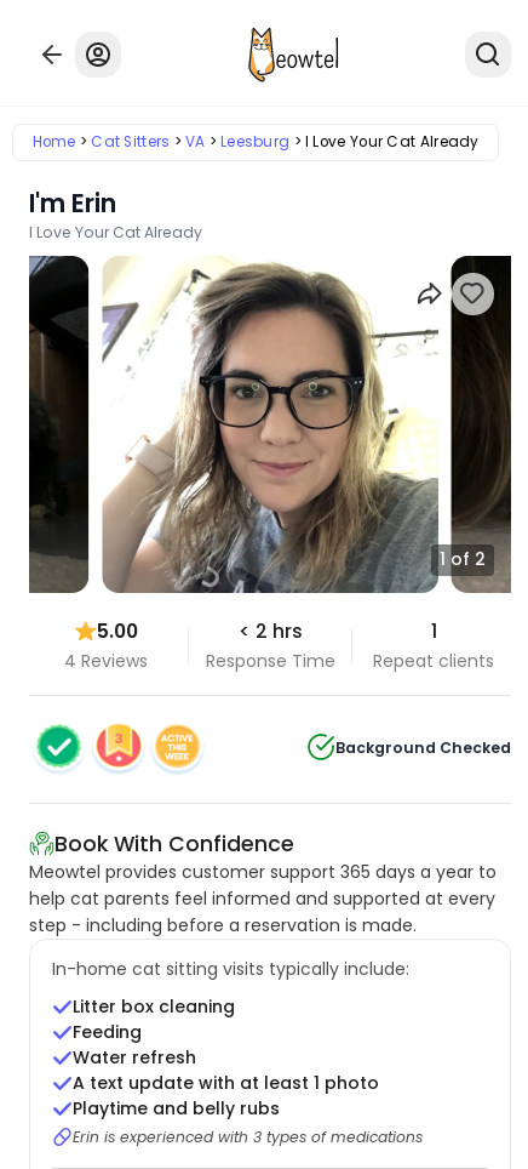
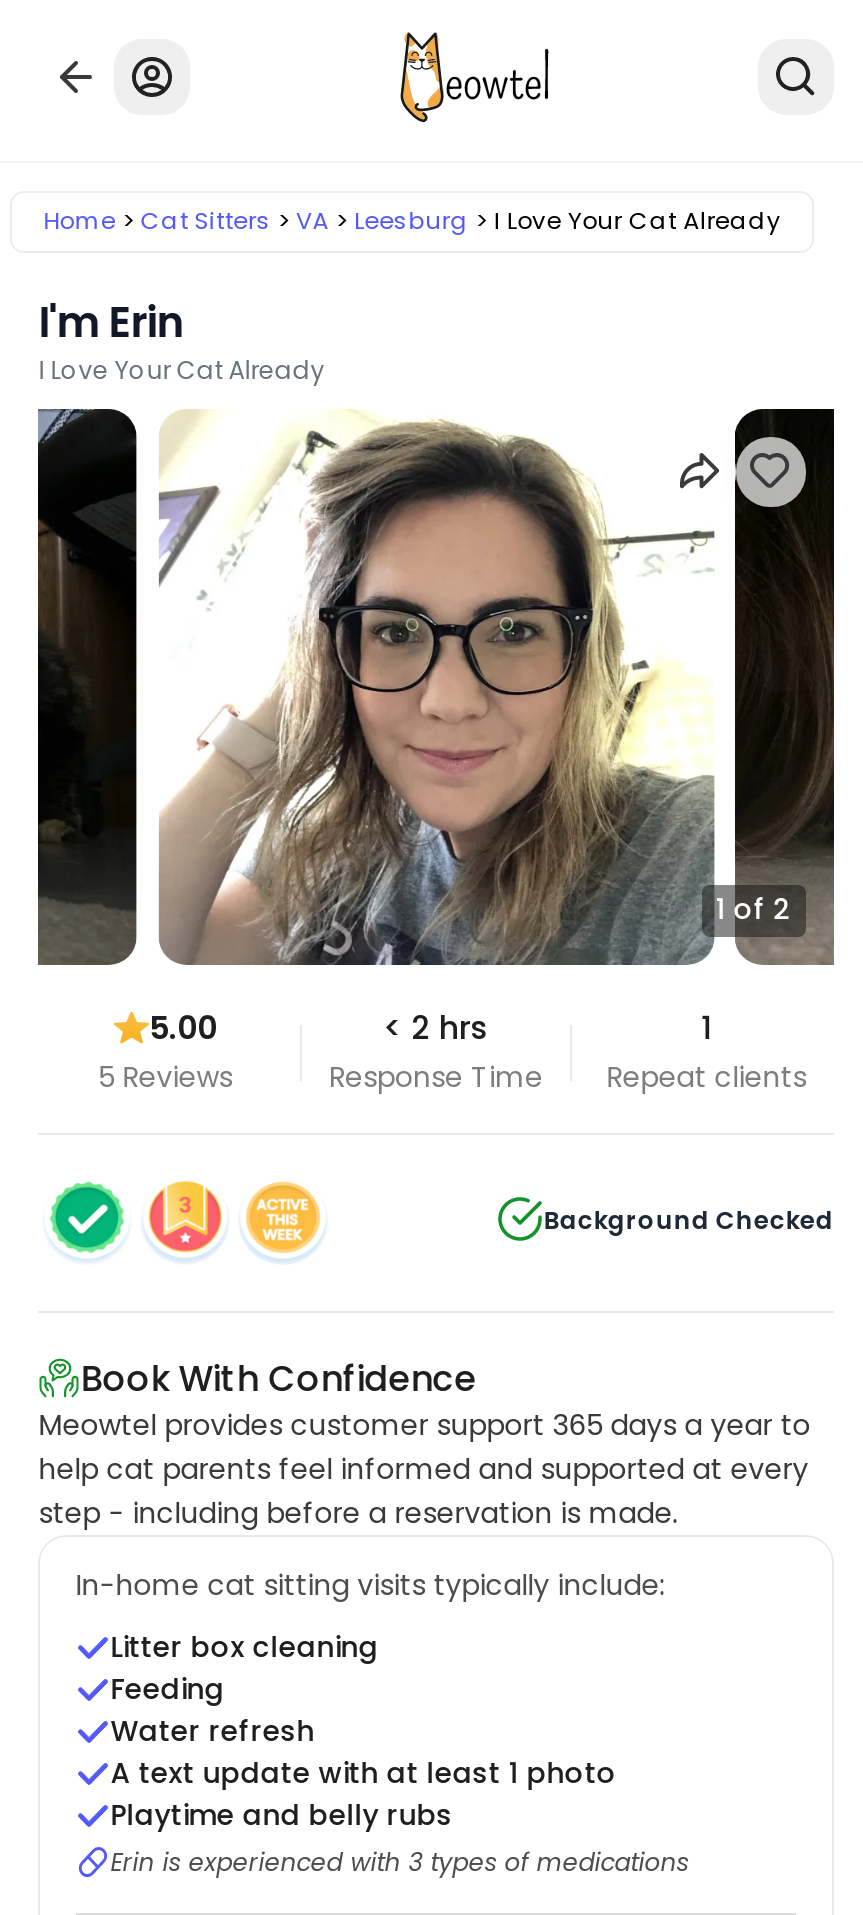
[65,648,148,673] 4 Reviews -> [99,1056,233,1096] 5 Reviews

